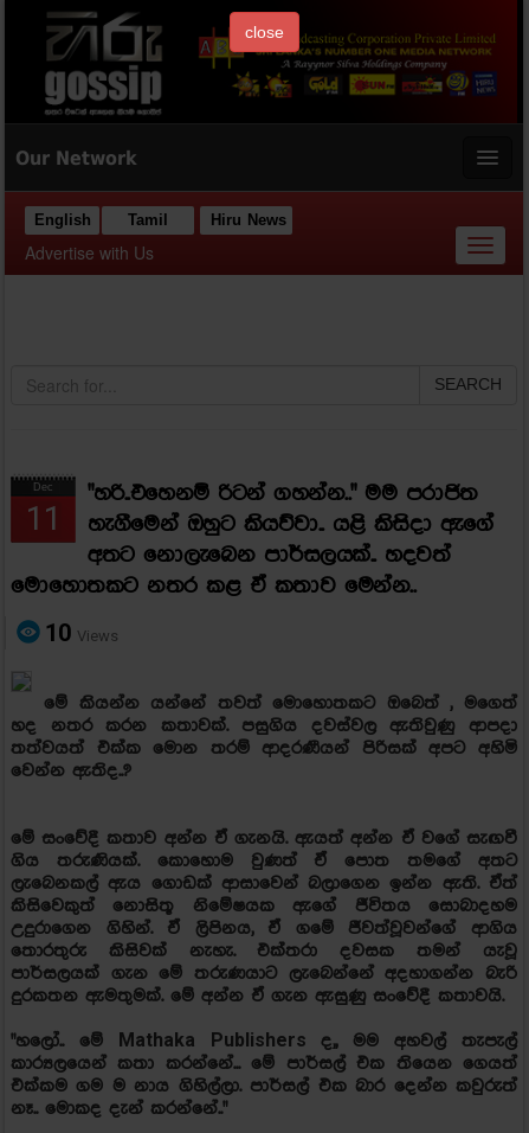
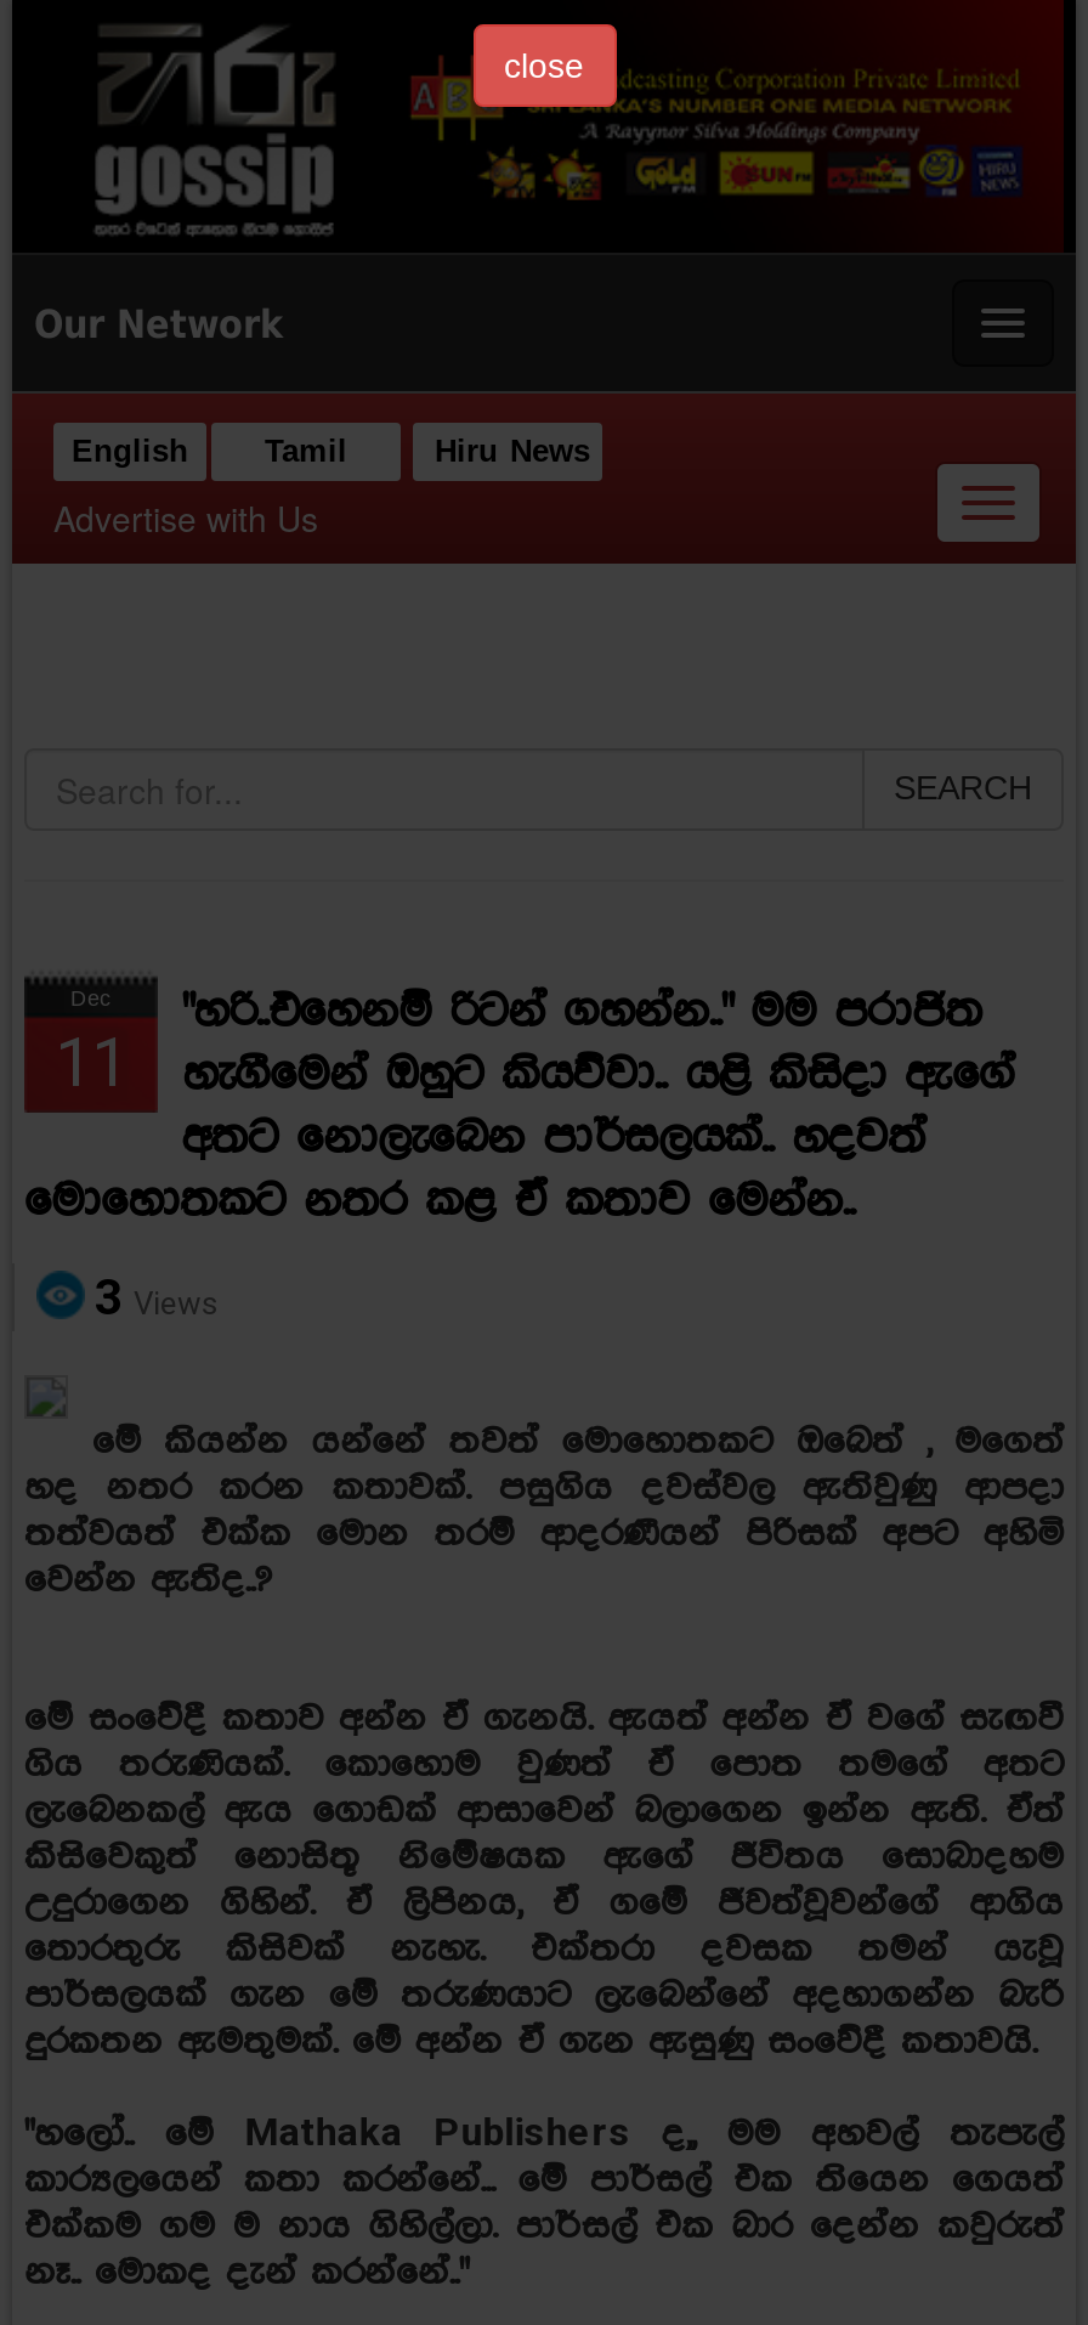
[45,618,118,647] 10 Views -> [95,1267,219,1326] 3 Views

